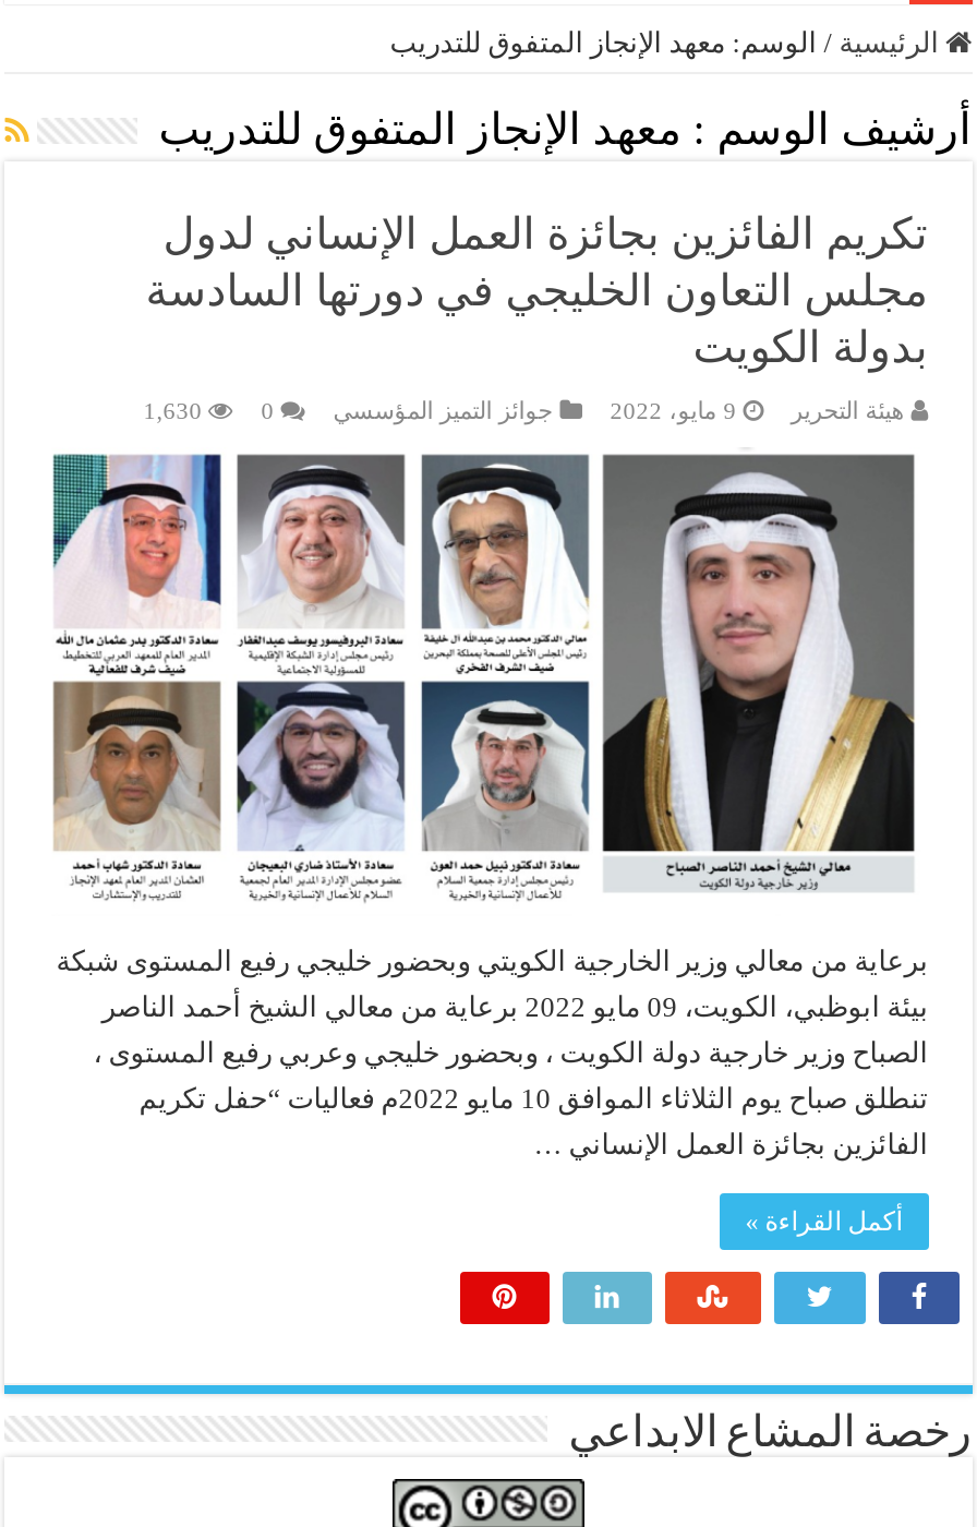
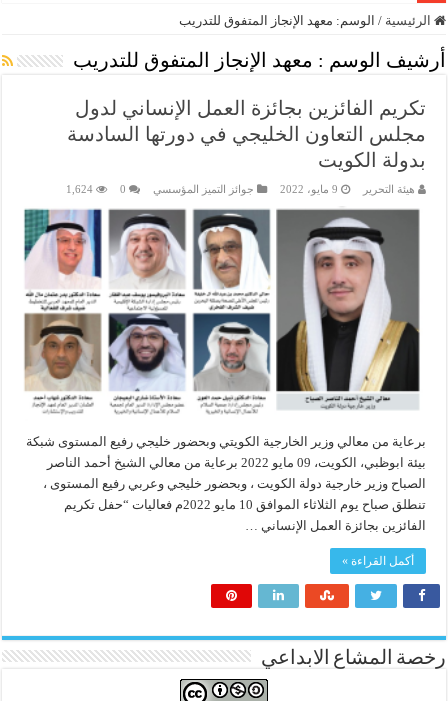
[146,398,205,424] 1,630 -> [67,183,94,195] 1,624

